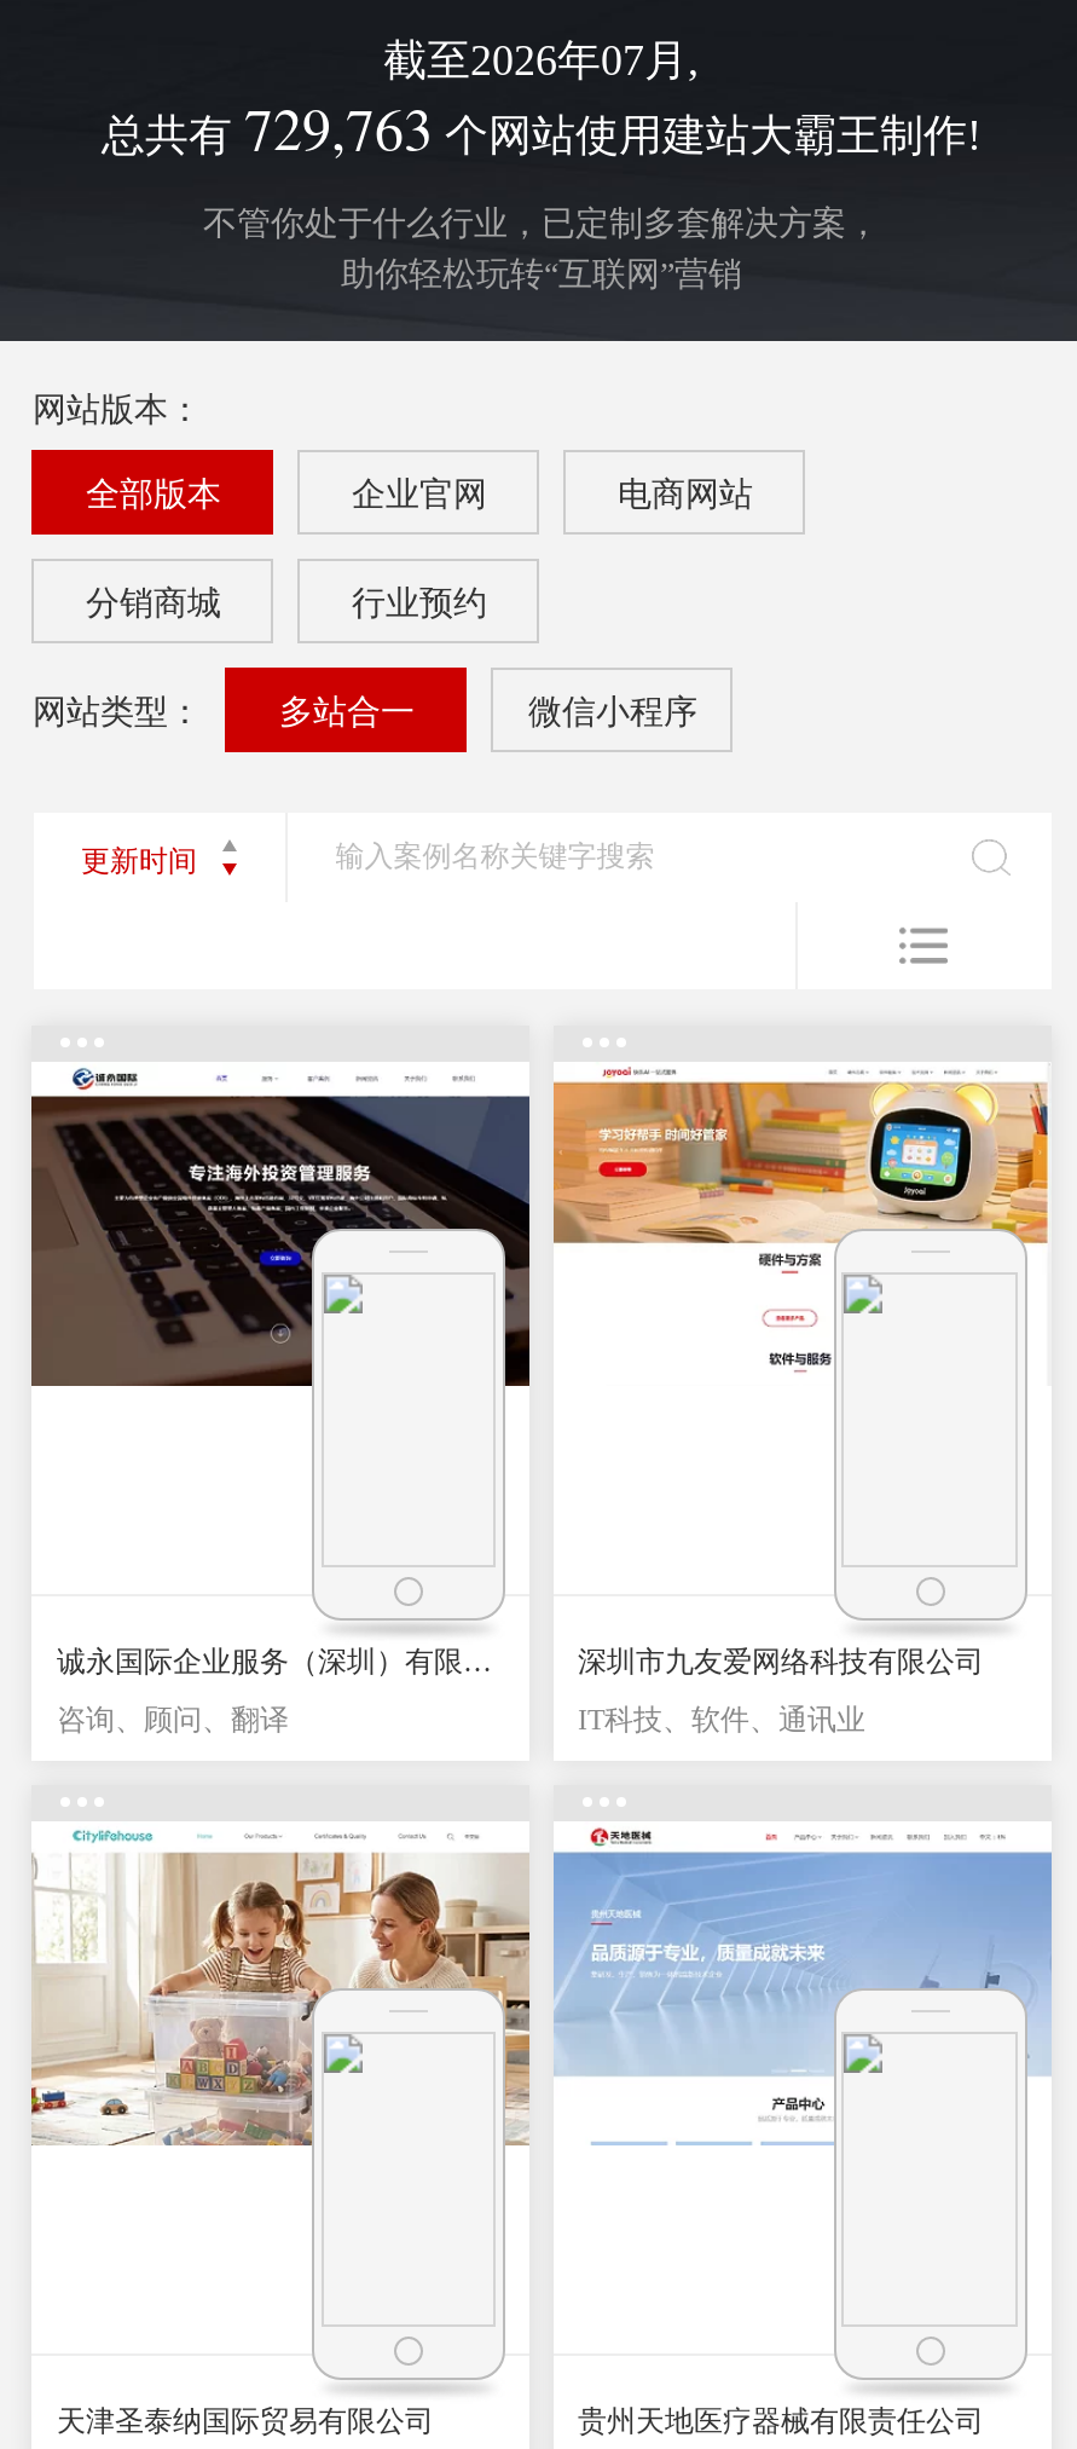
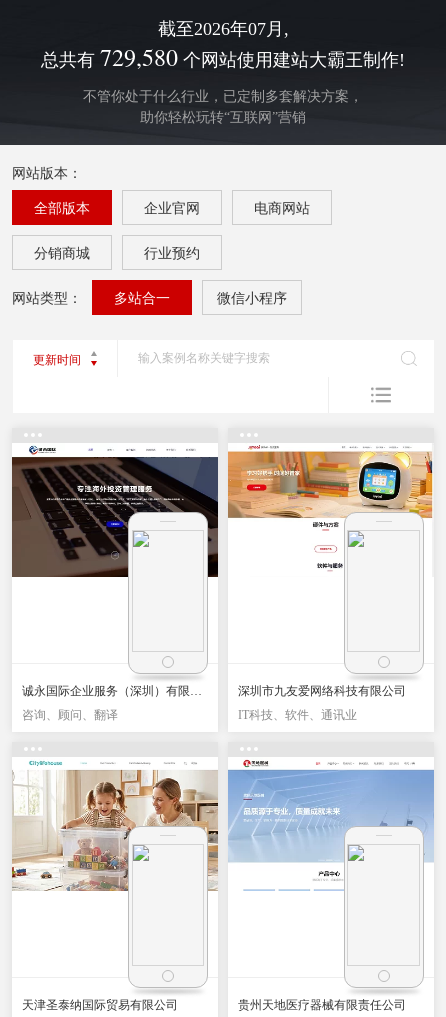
[102,89,982,167] 总共有729,763个网站使用建站大霸王制作! -> [41,41,405,73] 总共有729,580个网站使用建站大霸王制作!

